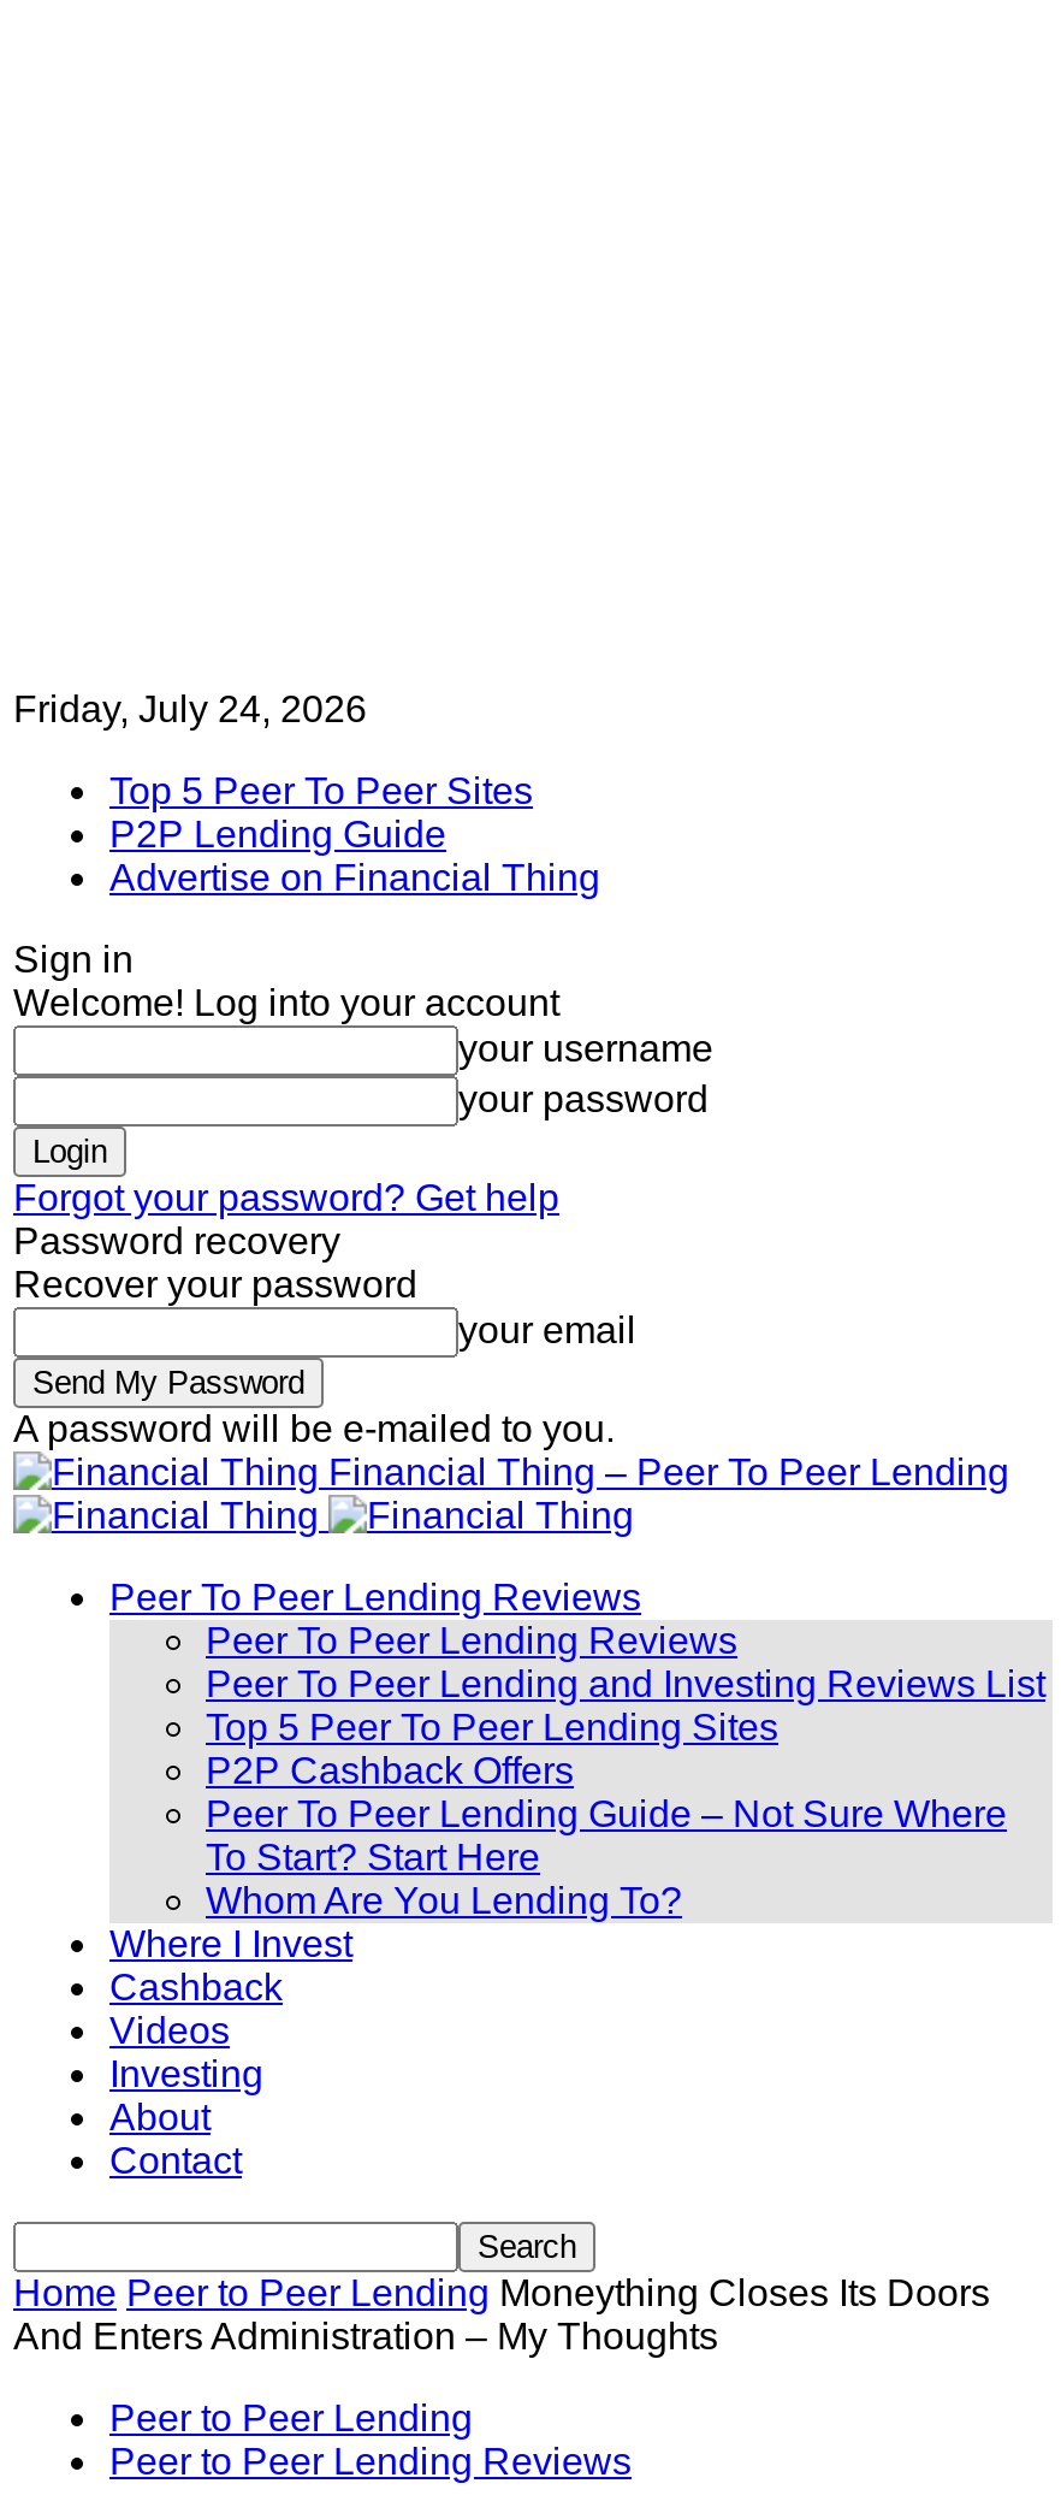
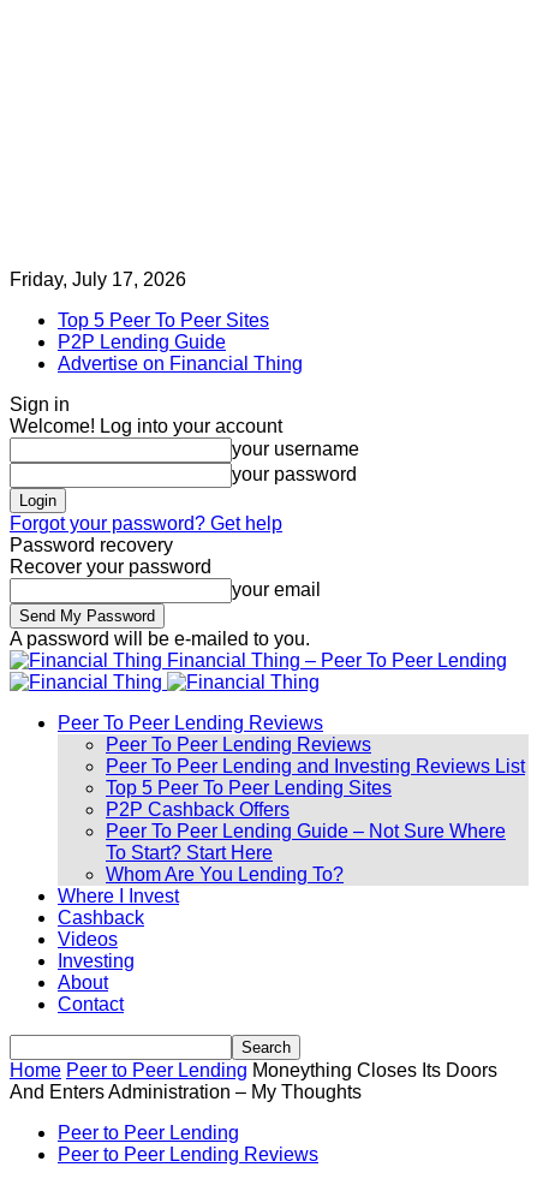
[13,688,367,729] Friday, July 24, 2026 -> [10,269,186,290] Friday, July 17, 2026

